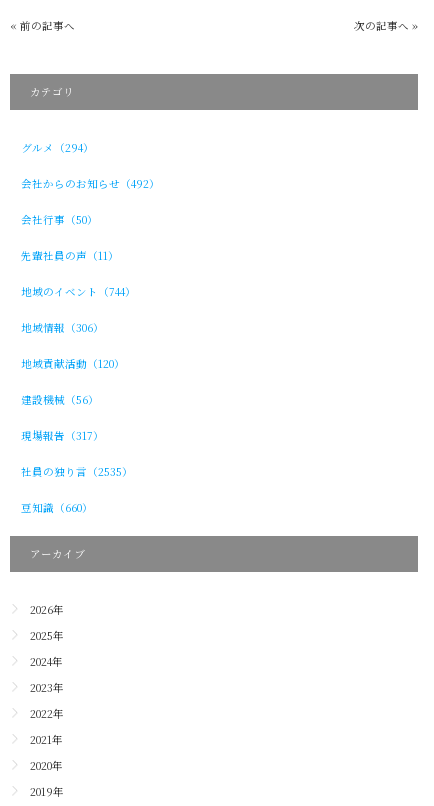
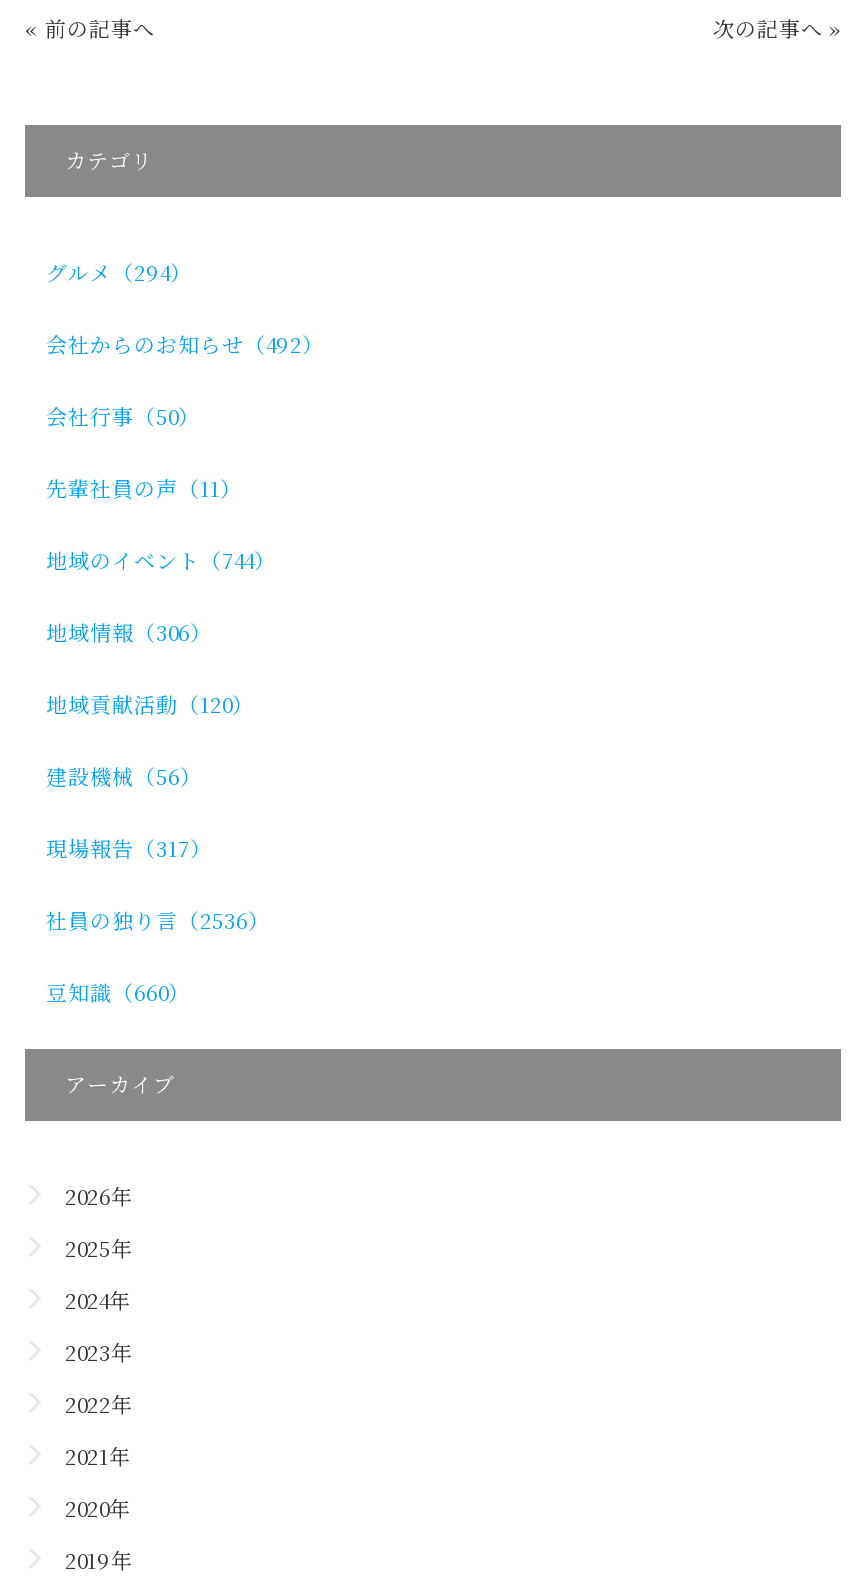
[20,464,132,479] 社員の独り言（2535） -> [46,905,270,935] 社員の独り言（2536）

